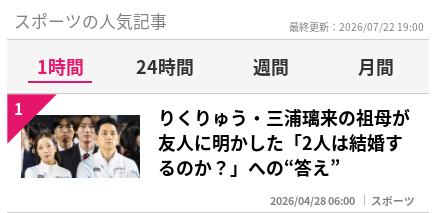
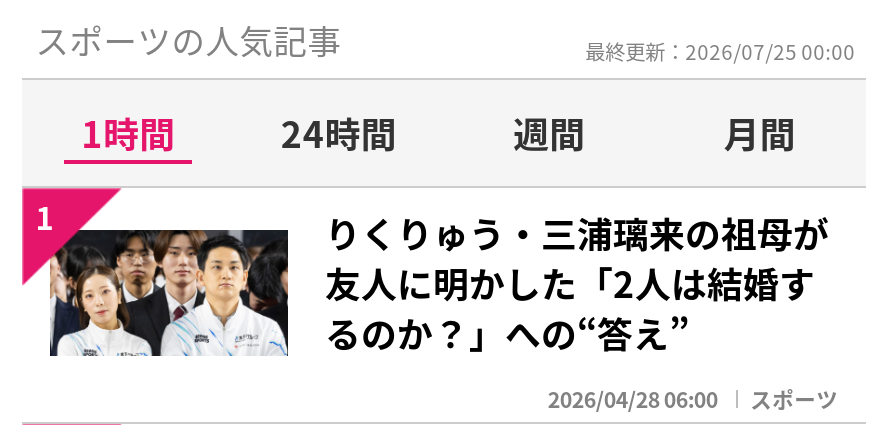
[289,19,424,34] 最終更新：2026/07/22 19:00 -> [585,37,855,67] 最終更新：2026/07/25 00:00

